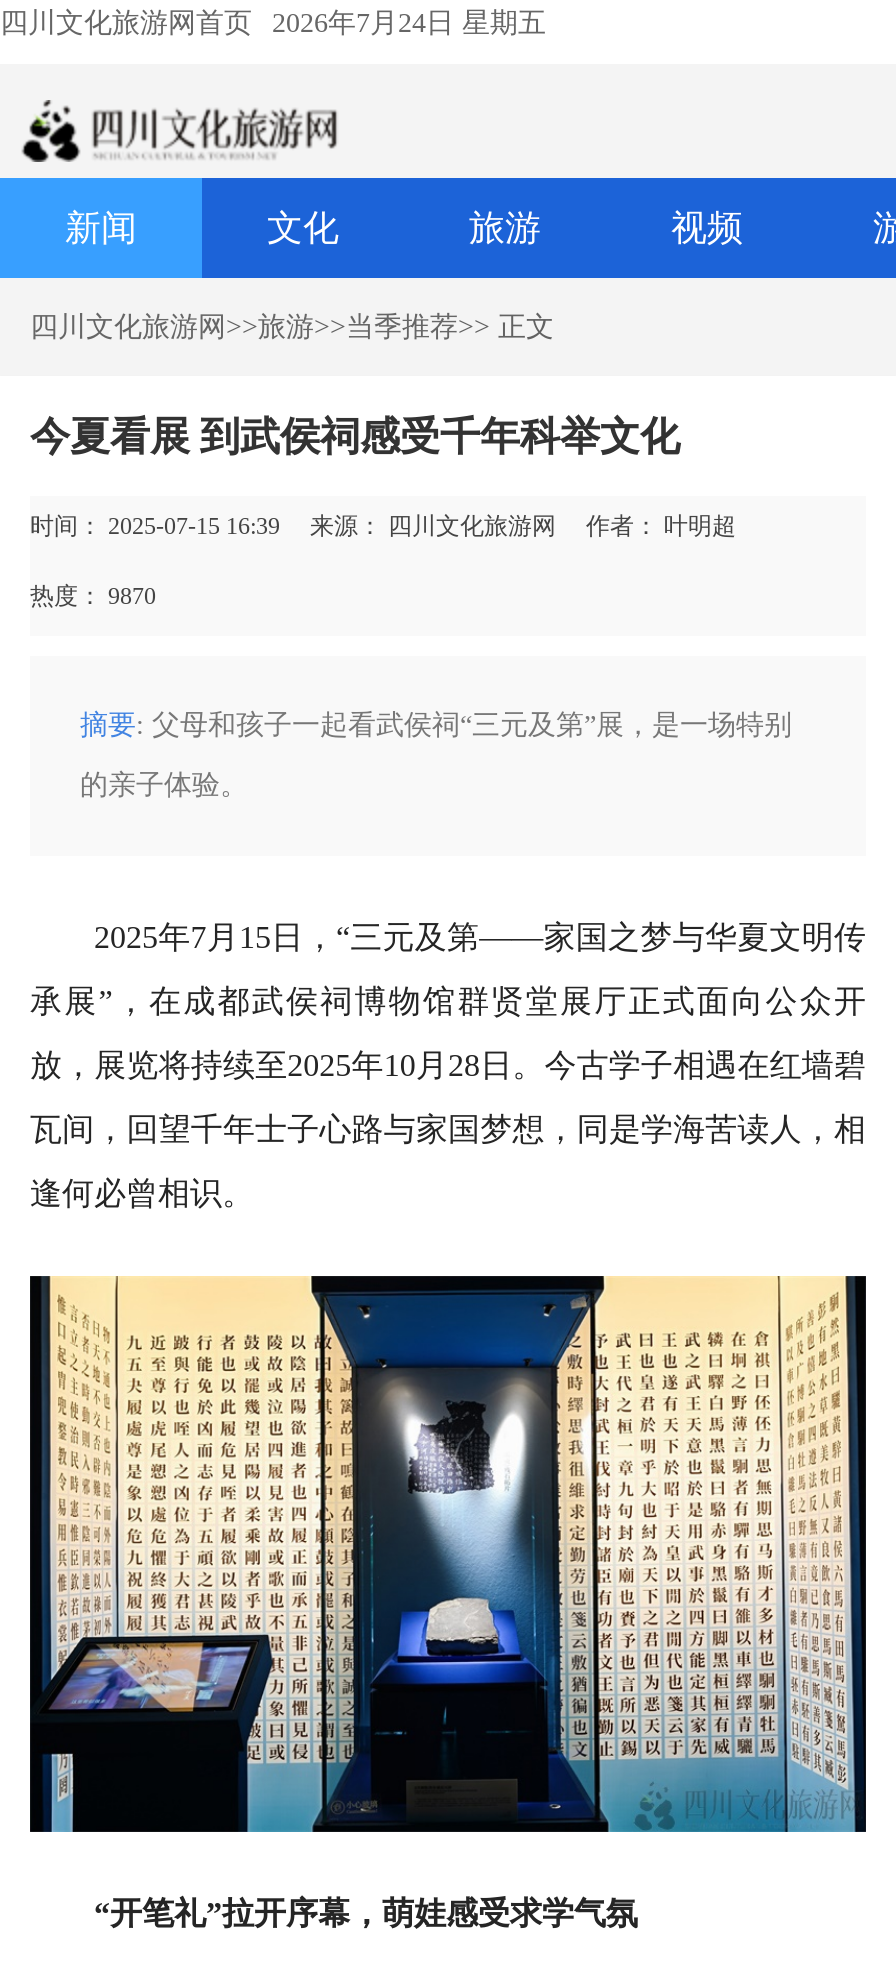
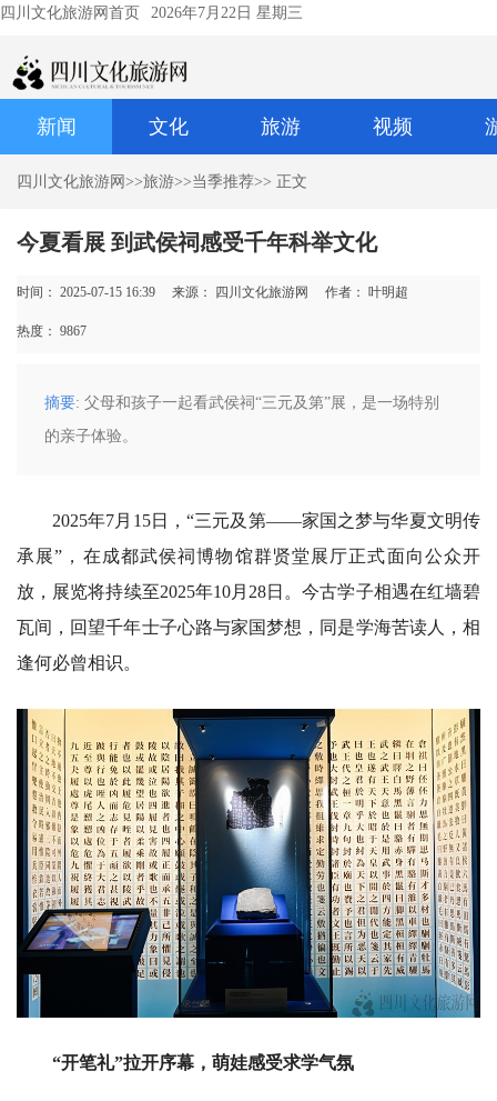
[272,8,546,38] 2026年7月24日 星期五 -> [151,4,303,21] 2026年7月22日 星期三
[30,582,156,610] 热度：9870 -> [17,323,87,339] 热度：9867

